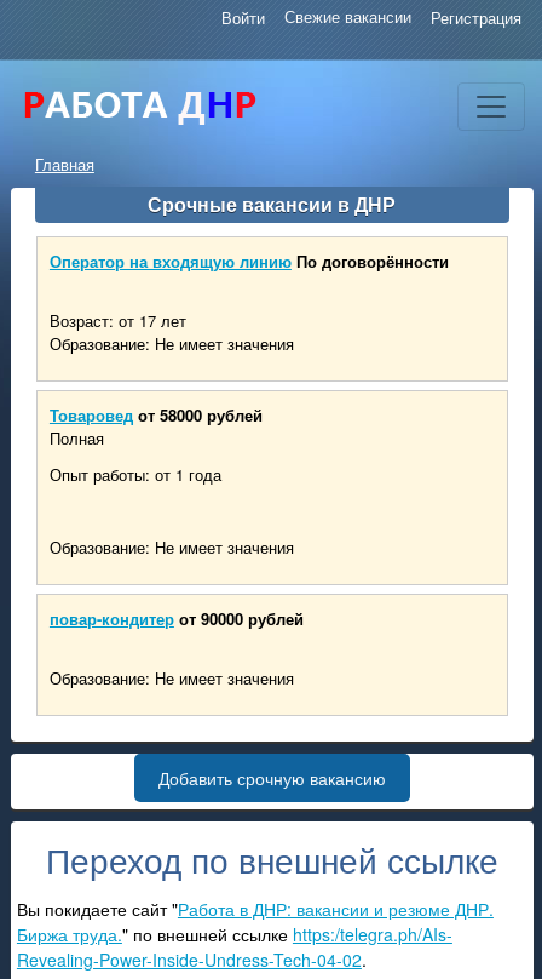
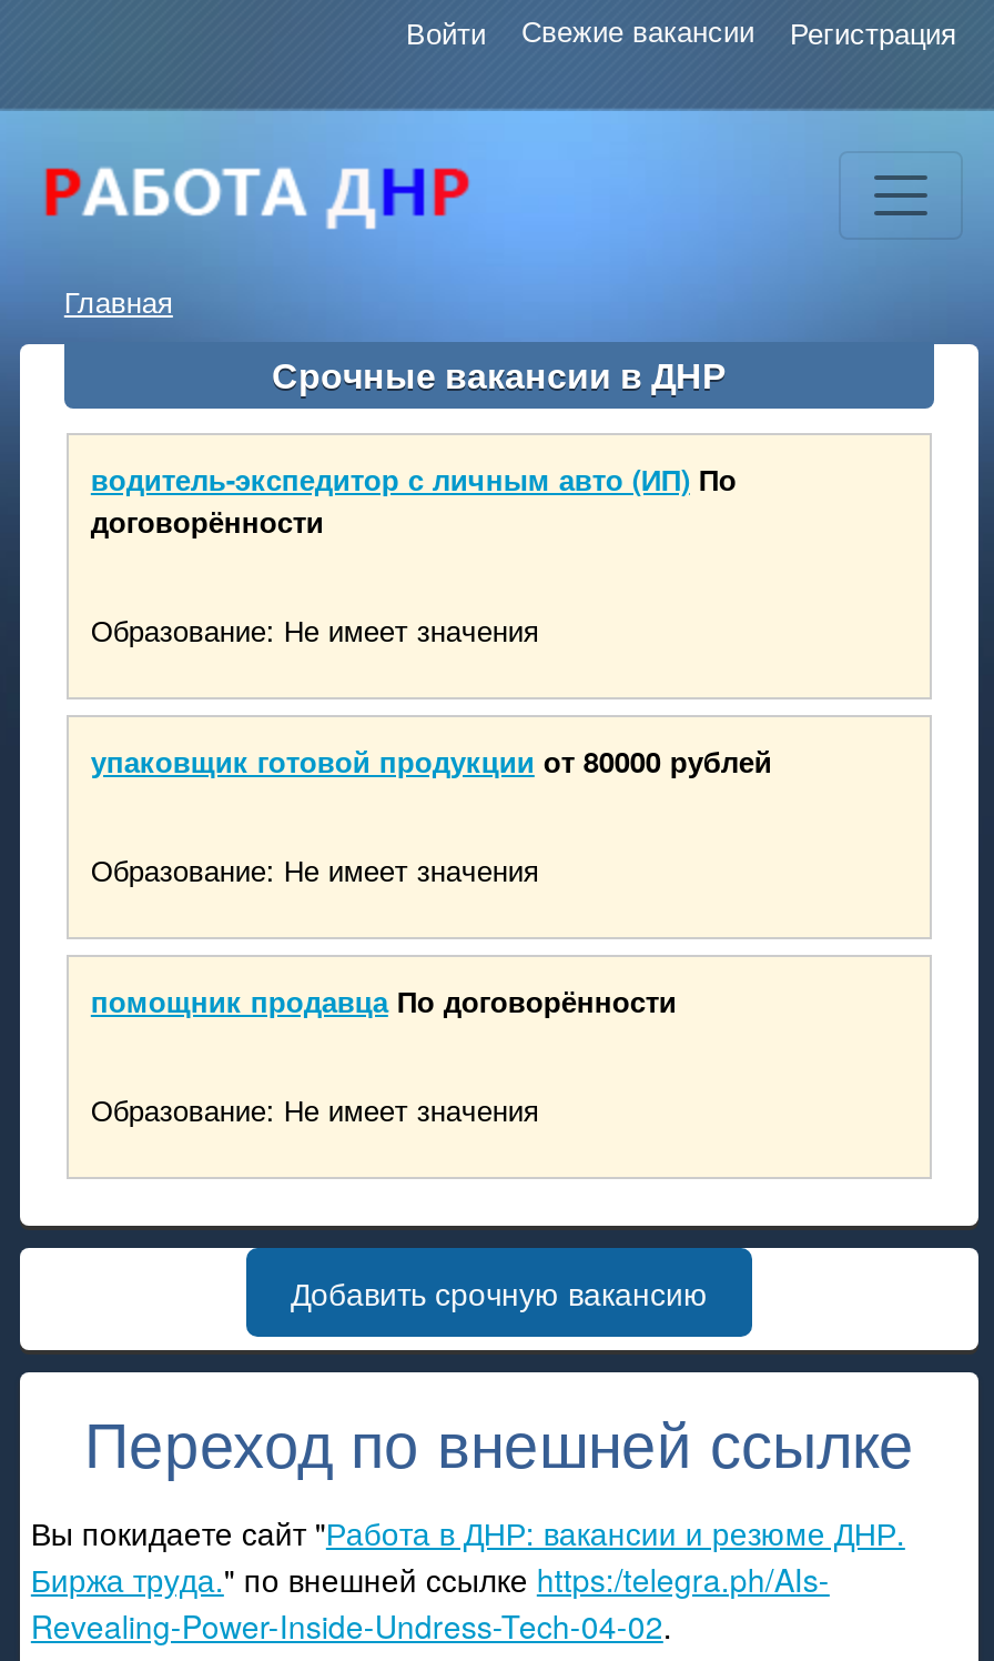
[49,250,449,332] Оператор на входящую линию По договорённости | Возраст: от 17 лет -> [91,457,736,542] водитель-экспедитор с личным авто (ИП) По | договорённости
[49,403,262,486] Товаровед от 58000 рублей | Полная | Опыт работы: от 1 года -> [91,739,772,782] упаковщик готовой продукции от 80000 рублей
[49,607,304,630] повар-кондитер от 90000 рублей -> [91,979,676,1021] помощник продавца По договорённости

